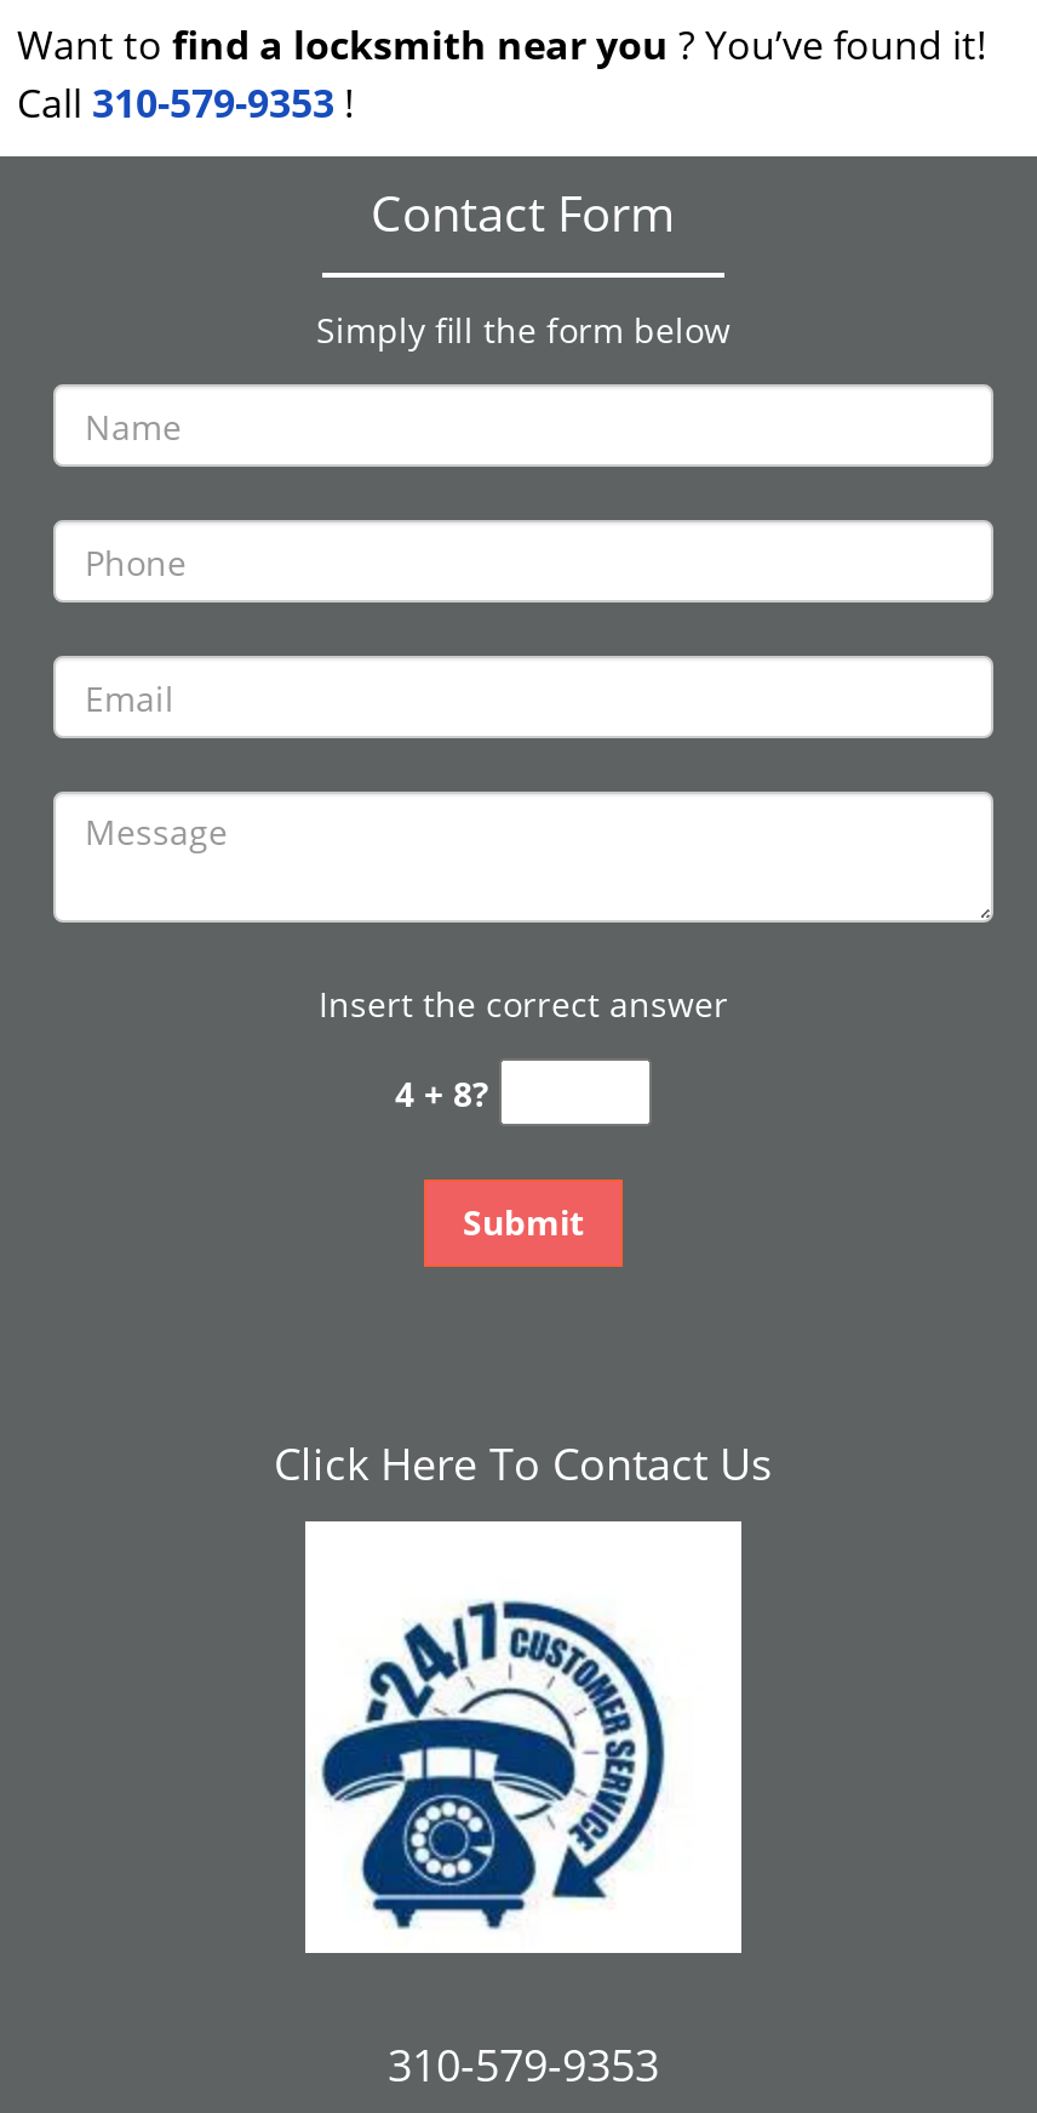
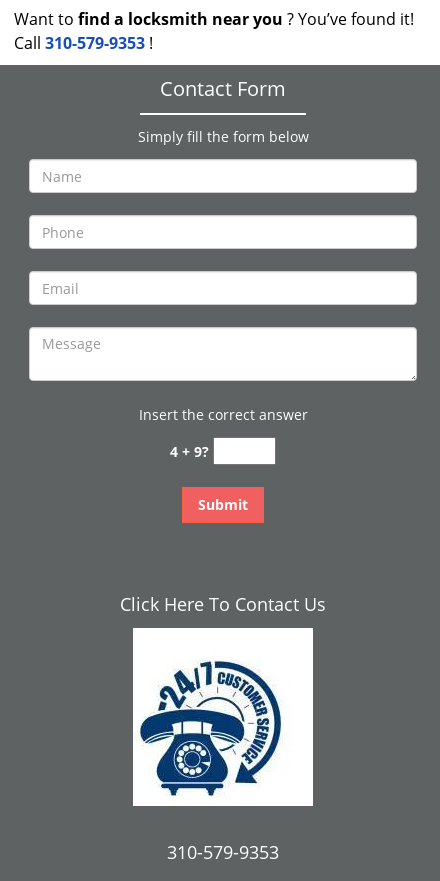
[395,1070,489,1117] 4 + 8? -> [170,442,209,461] 4 + 9?

